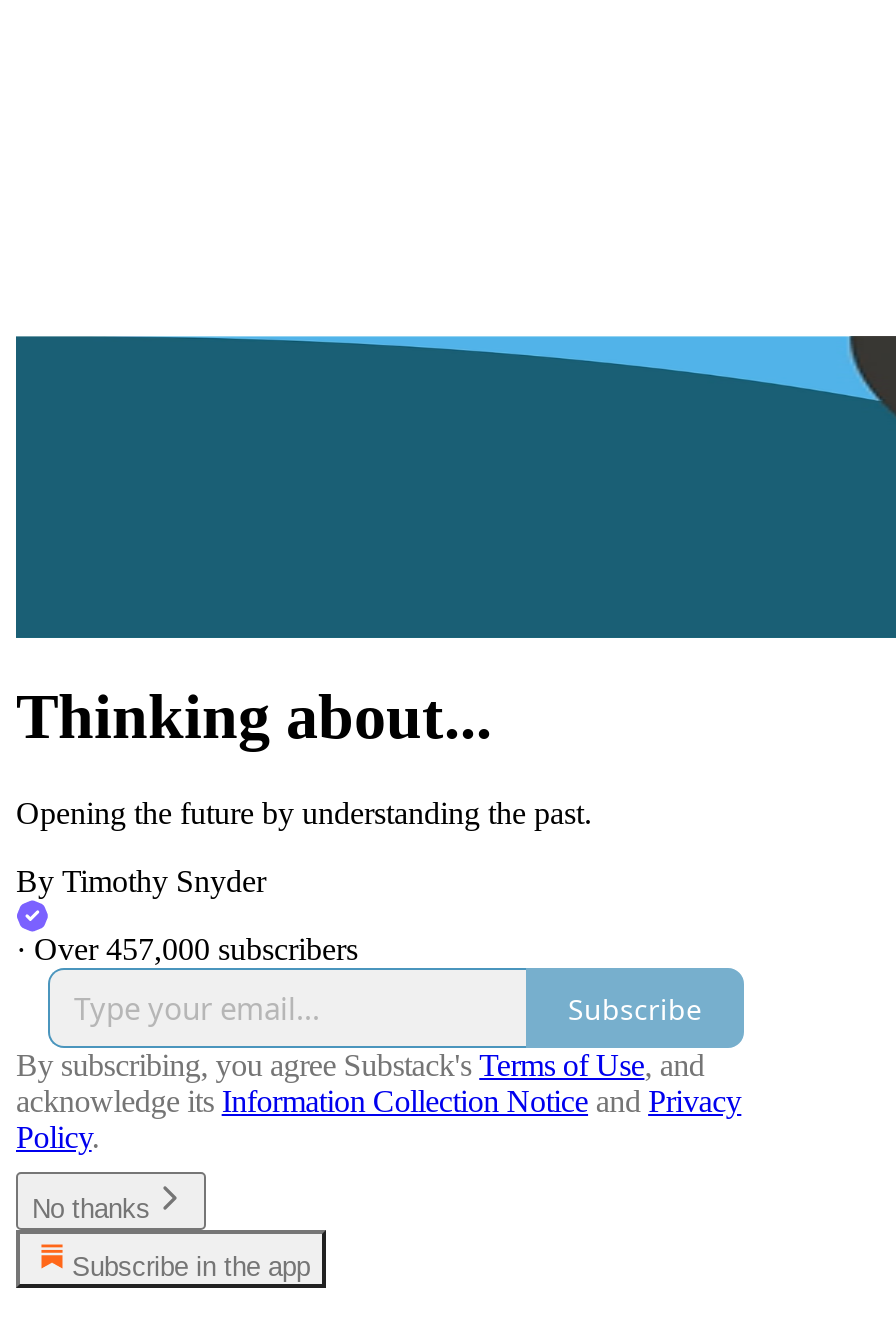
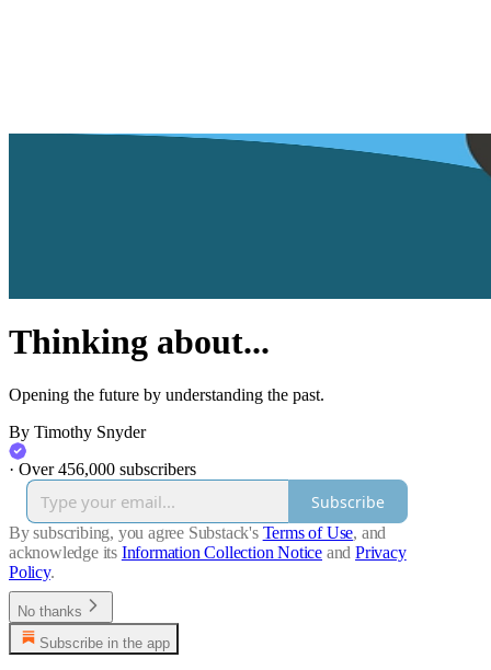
[16,933,358,967] · Over 457,000 subscribers -> [9,460,196,479] · Over 456,000 subscribers

